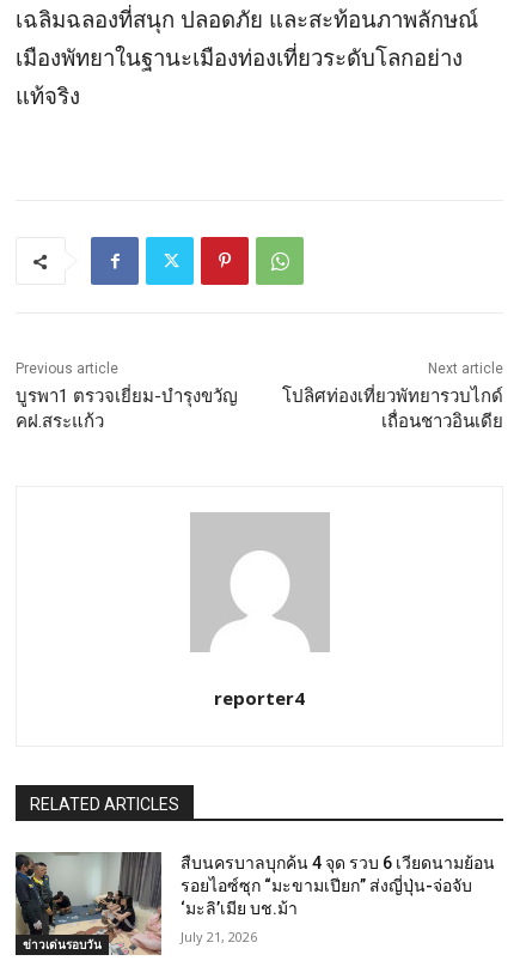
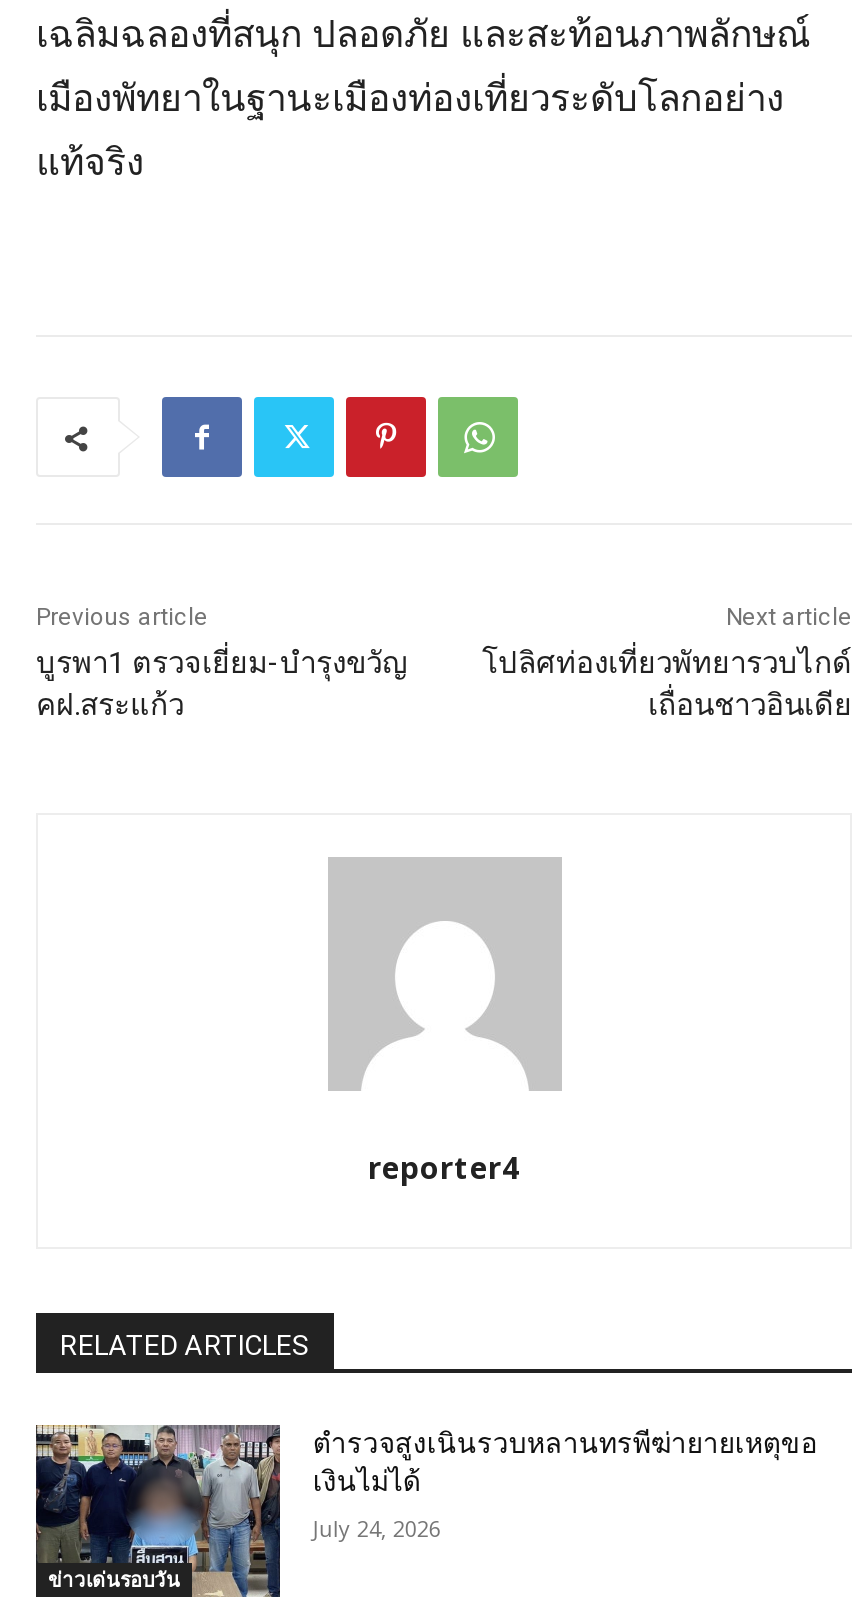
[14,852,495,955] [image] | สืบนครบาลบุกค้น 4 จุด รวบ 6 เวียดนามย้อน | รอยไอซ์ซุก “มะขามเปียก” ส่งญี่ปุ่น-จ่อจับ | ‘มะลิ’เมีย บช.ม้า -> [34,1424,817,1598] [image] | ตำรวจสูงเนินรวบหลานทรพีฆ่ายายเหตุขอ | เงินไม่ได้
[181,928,257,946] July 21, 2026 -> [313,1513,441,1543] July 24, 2026

